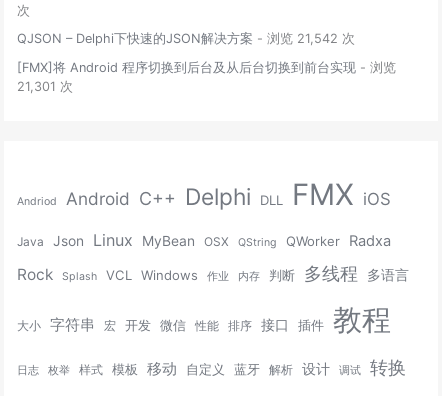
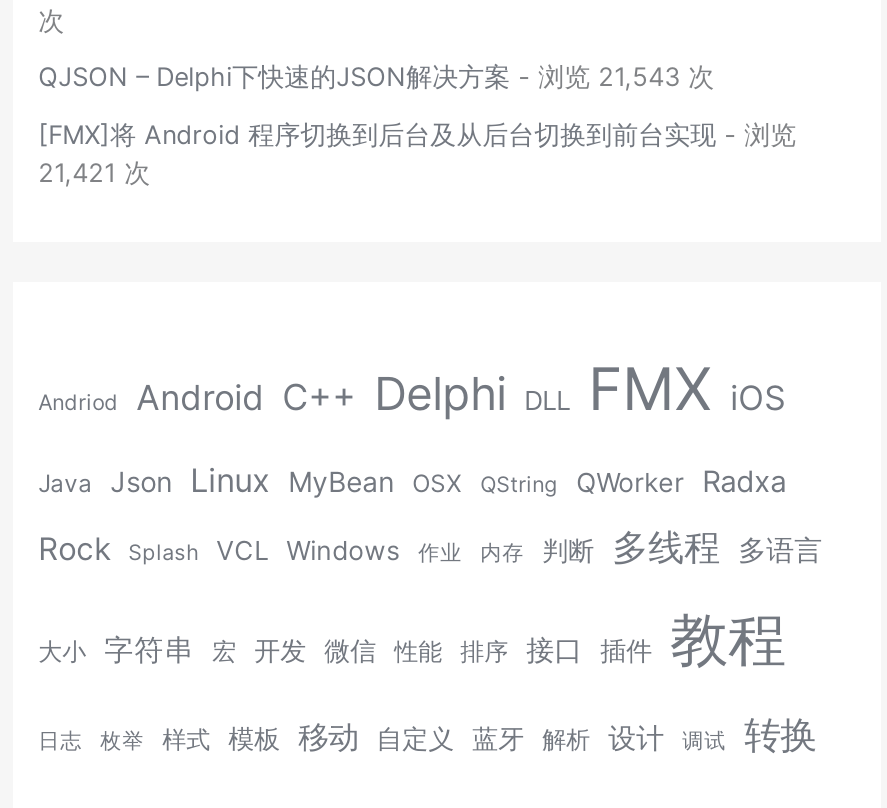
[17,31,355,46] QJSON – Delphi下快速的JSON解决方案- 浏览 21,542 次 -> [38,63,714,93] QJSON – Delphi下快速的JSON解决方案- 浏览 21,543 次
[17,79,73,94] 21,301 次 -> [38,158,150,188] 21,421 次

